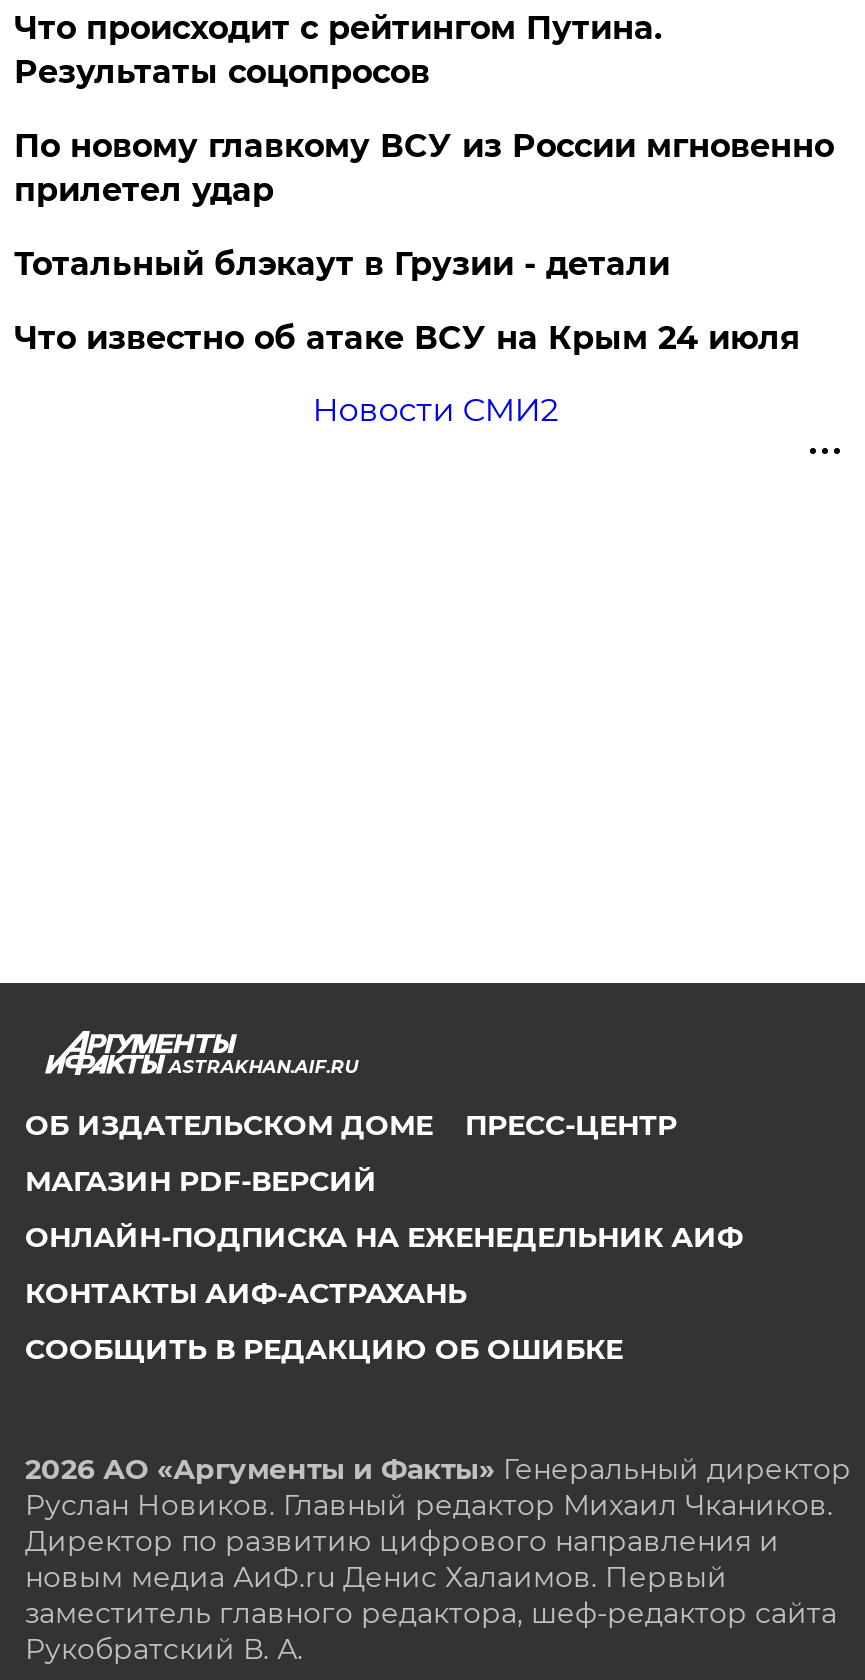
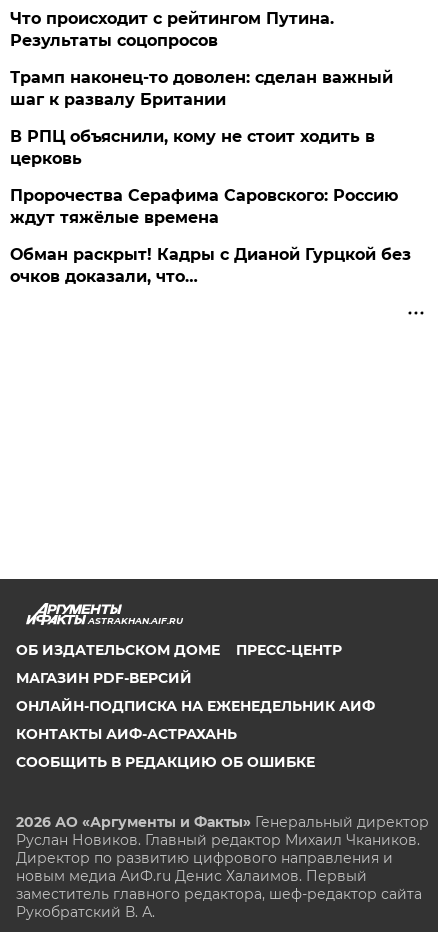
[14,127,834,209] По новому главкому ВСУ из России мгновенно | прилетел удар -> [10,68,393,109] Трамп наконец-то доволен: сделан важный | шаг к развалу Британии
[14,245,670,283] Тотальный блэкаут в Грузии - детали -> [10,127,375,168] В РПЦ объяснили, кому не стоит ходить в | церковь
[14,319,800,357] Что известно об атаке ВСУ на Крым 24 июля -> [10,186,398,227] Пророчества Серафима Саровского: Россию | ждут тяжёлые времена
[312,391,558,429] Новости СМИ2 -> [10,245,411,286] Обман раскрыт! Кадры с Дианой Гурцкой без | очков доказали, что…

